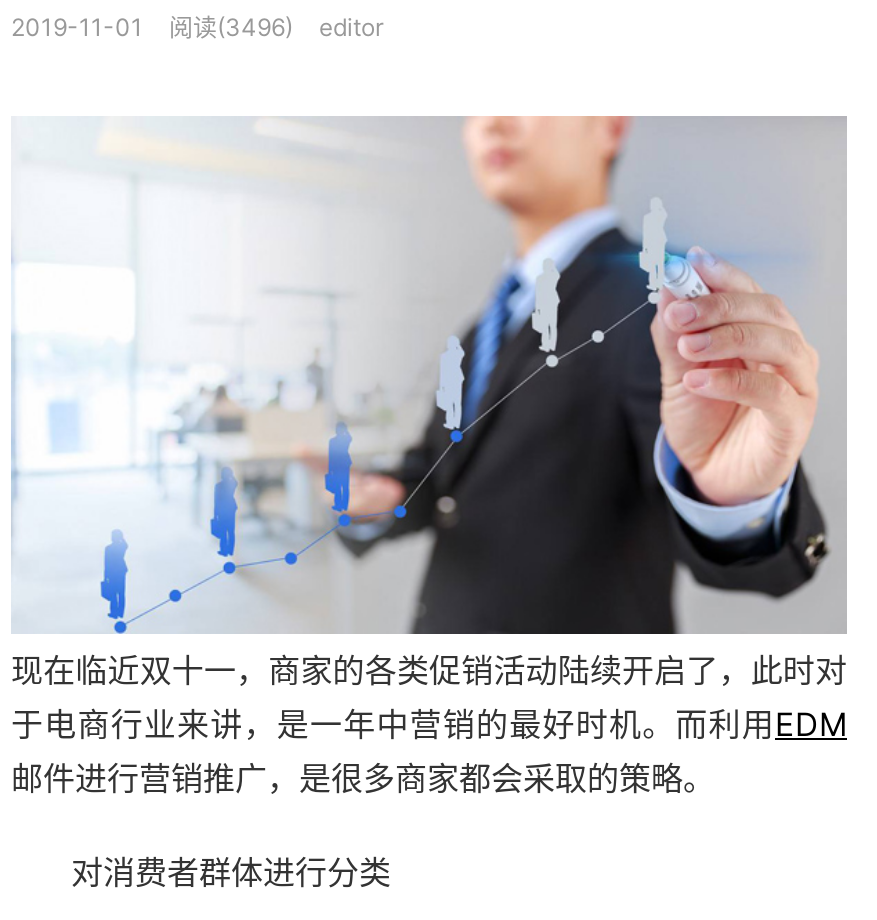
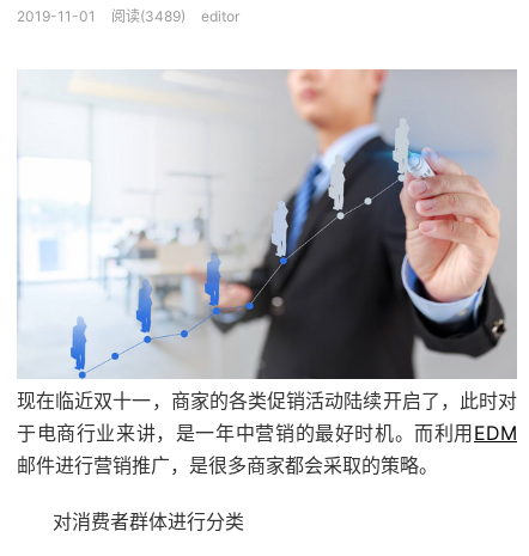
[11,12,383,42] 2019-11-01 阅读(3496) editor -> [17,7,239,25] 2019-11-01 阅读(3489) editor

